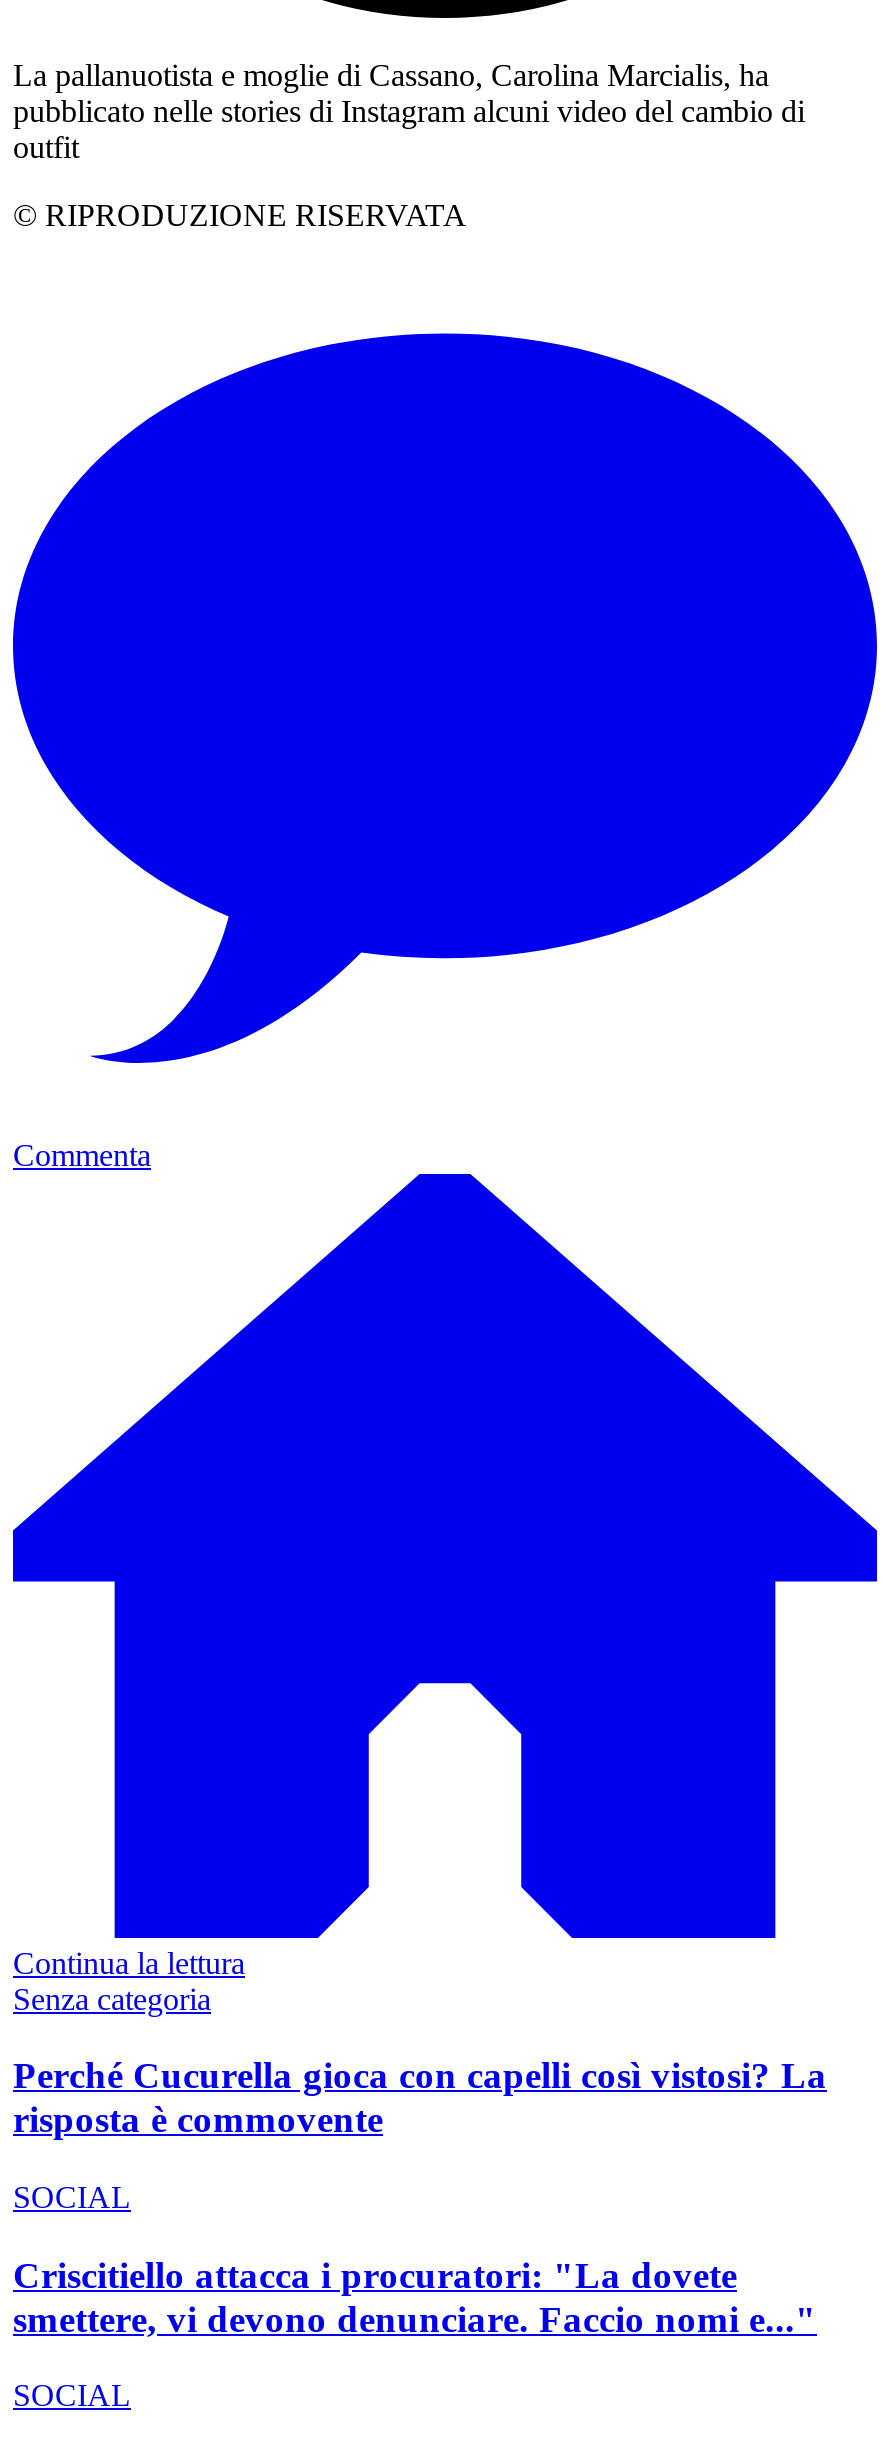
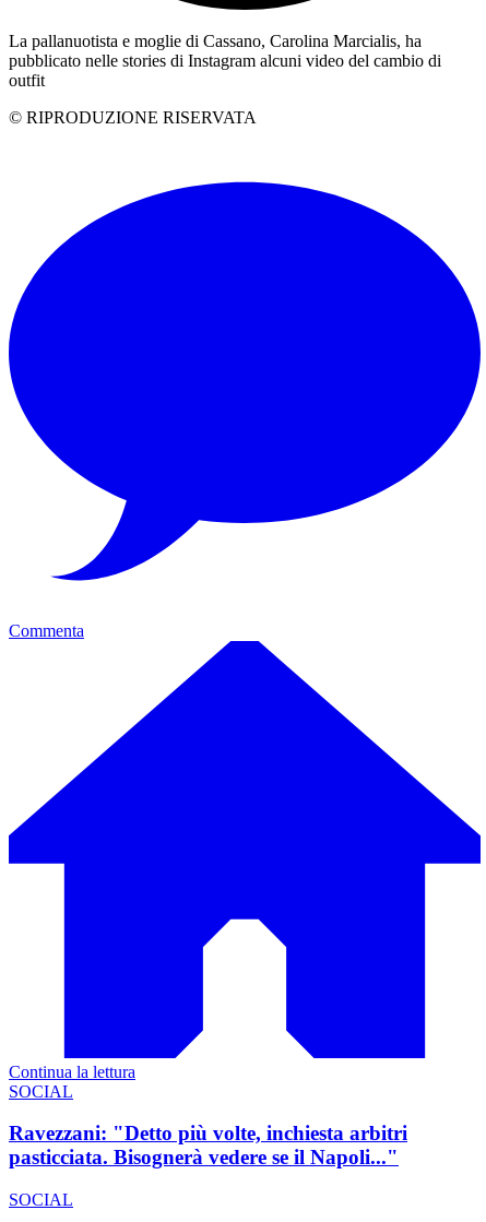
[13,1981,827,2140] Senza categoria | Perché Cucurella gioca con capelli così vistosi? La | risposta è commovente -> none
[13,2253,817,2339] Criscitiello attacca i procuratori: "La dovete | smettere, vi devono denunciare. Faccio nomi e..." -> [9,1122,407,1169] Ravezzani: "Detto più volte, inchiesta arbitri | pasticciata. Bisognerà vedere se il Napoli..."

